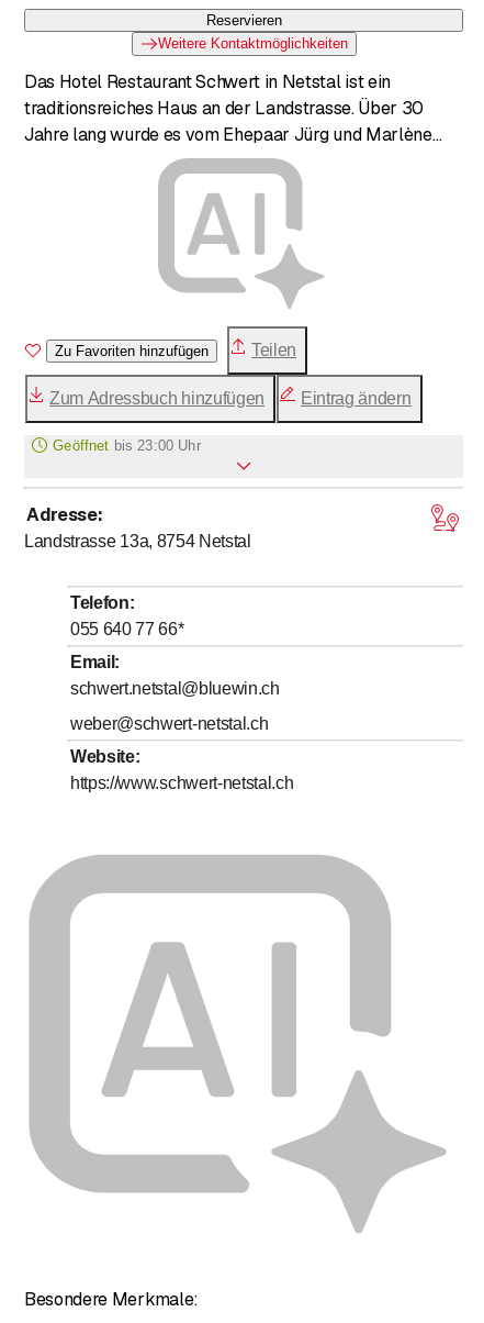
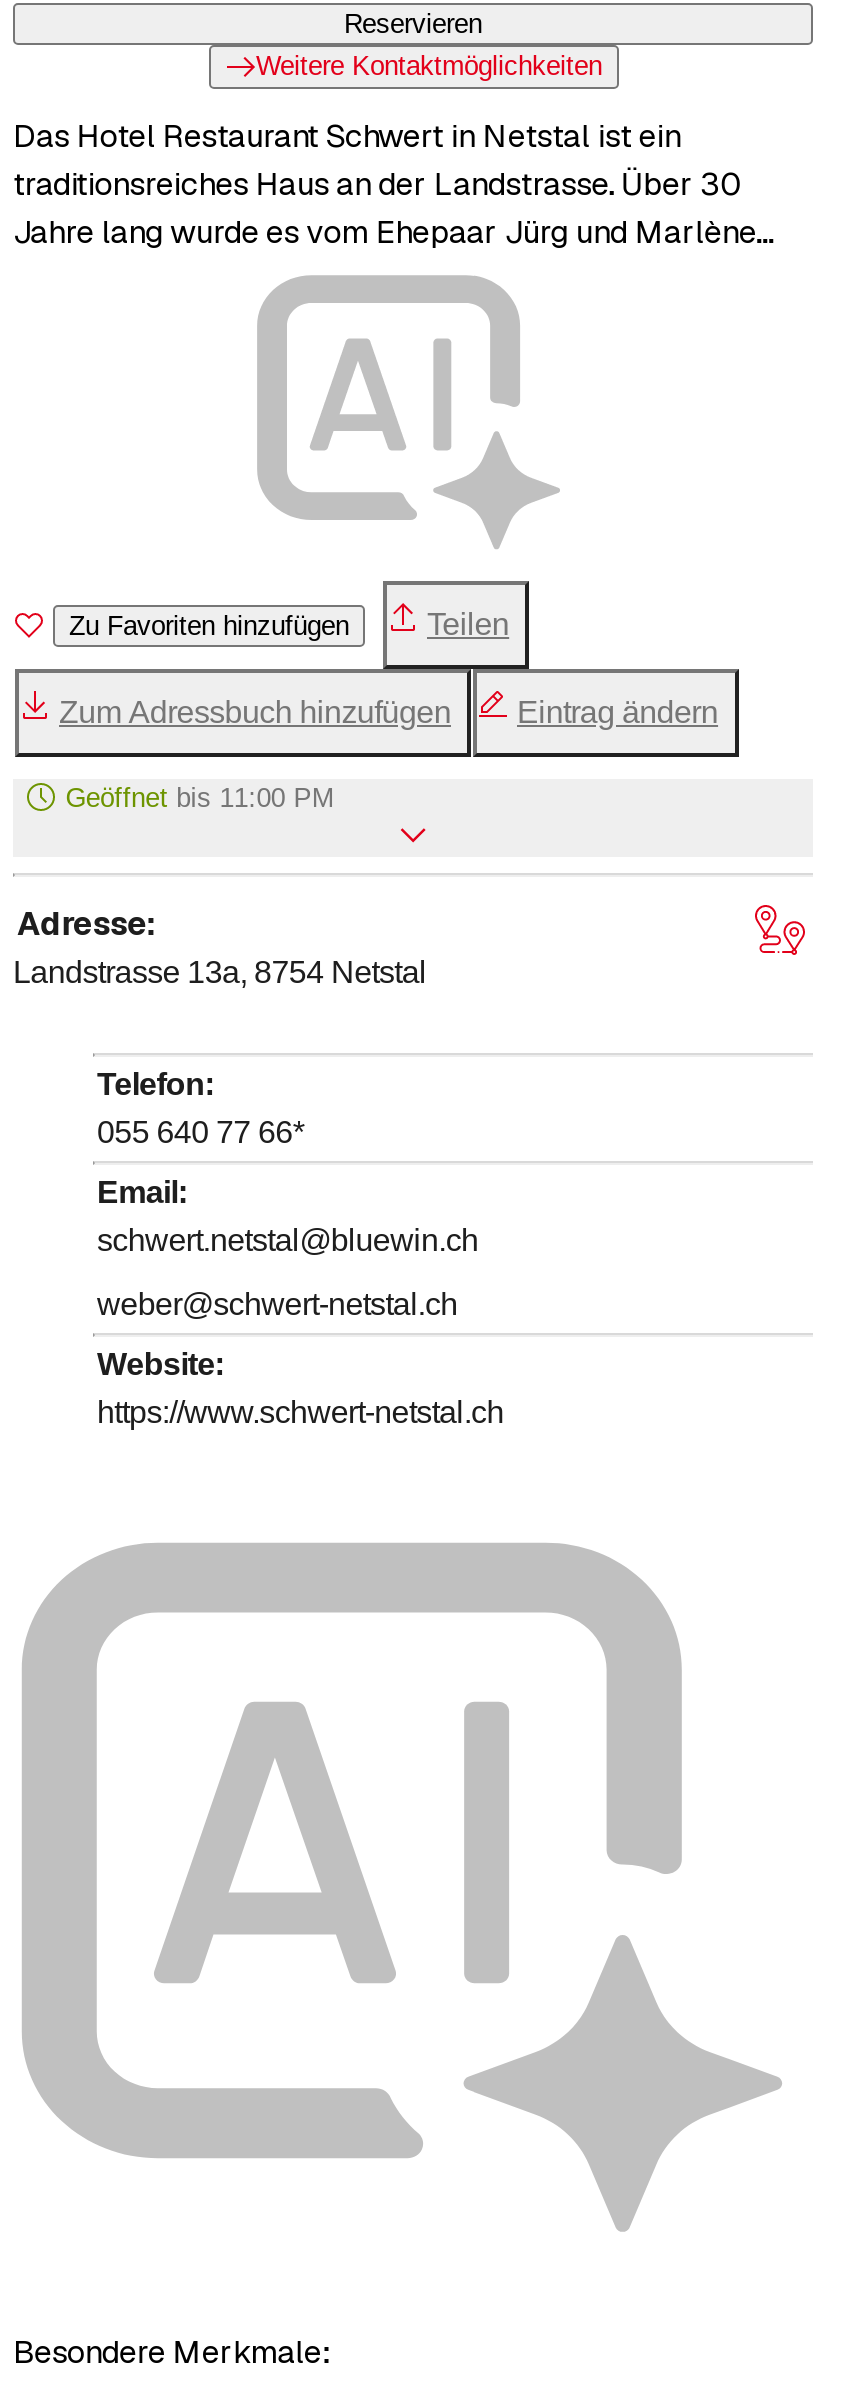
[53,437,201,454] Geöffnet bis 23:00 Uhr -> [65,783,334,813] Geöffnet bis 11:00 PM

